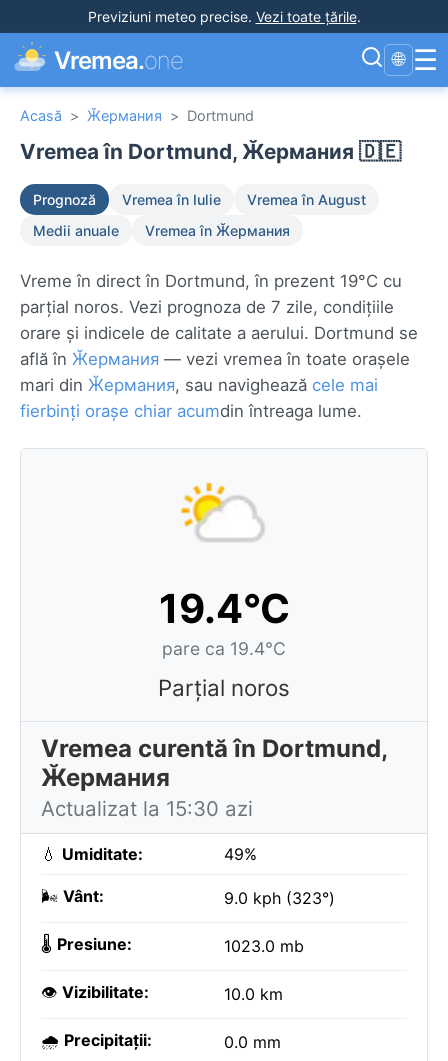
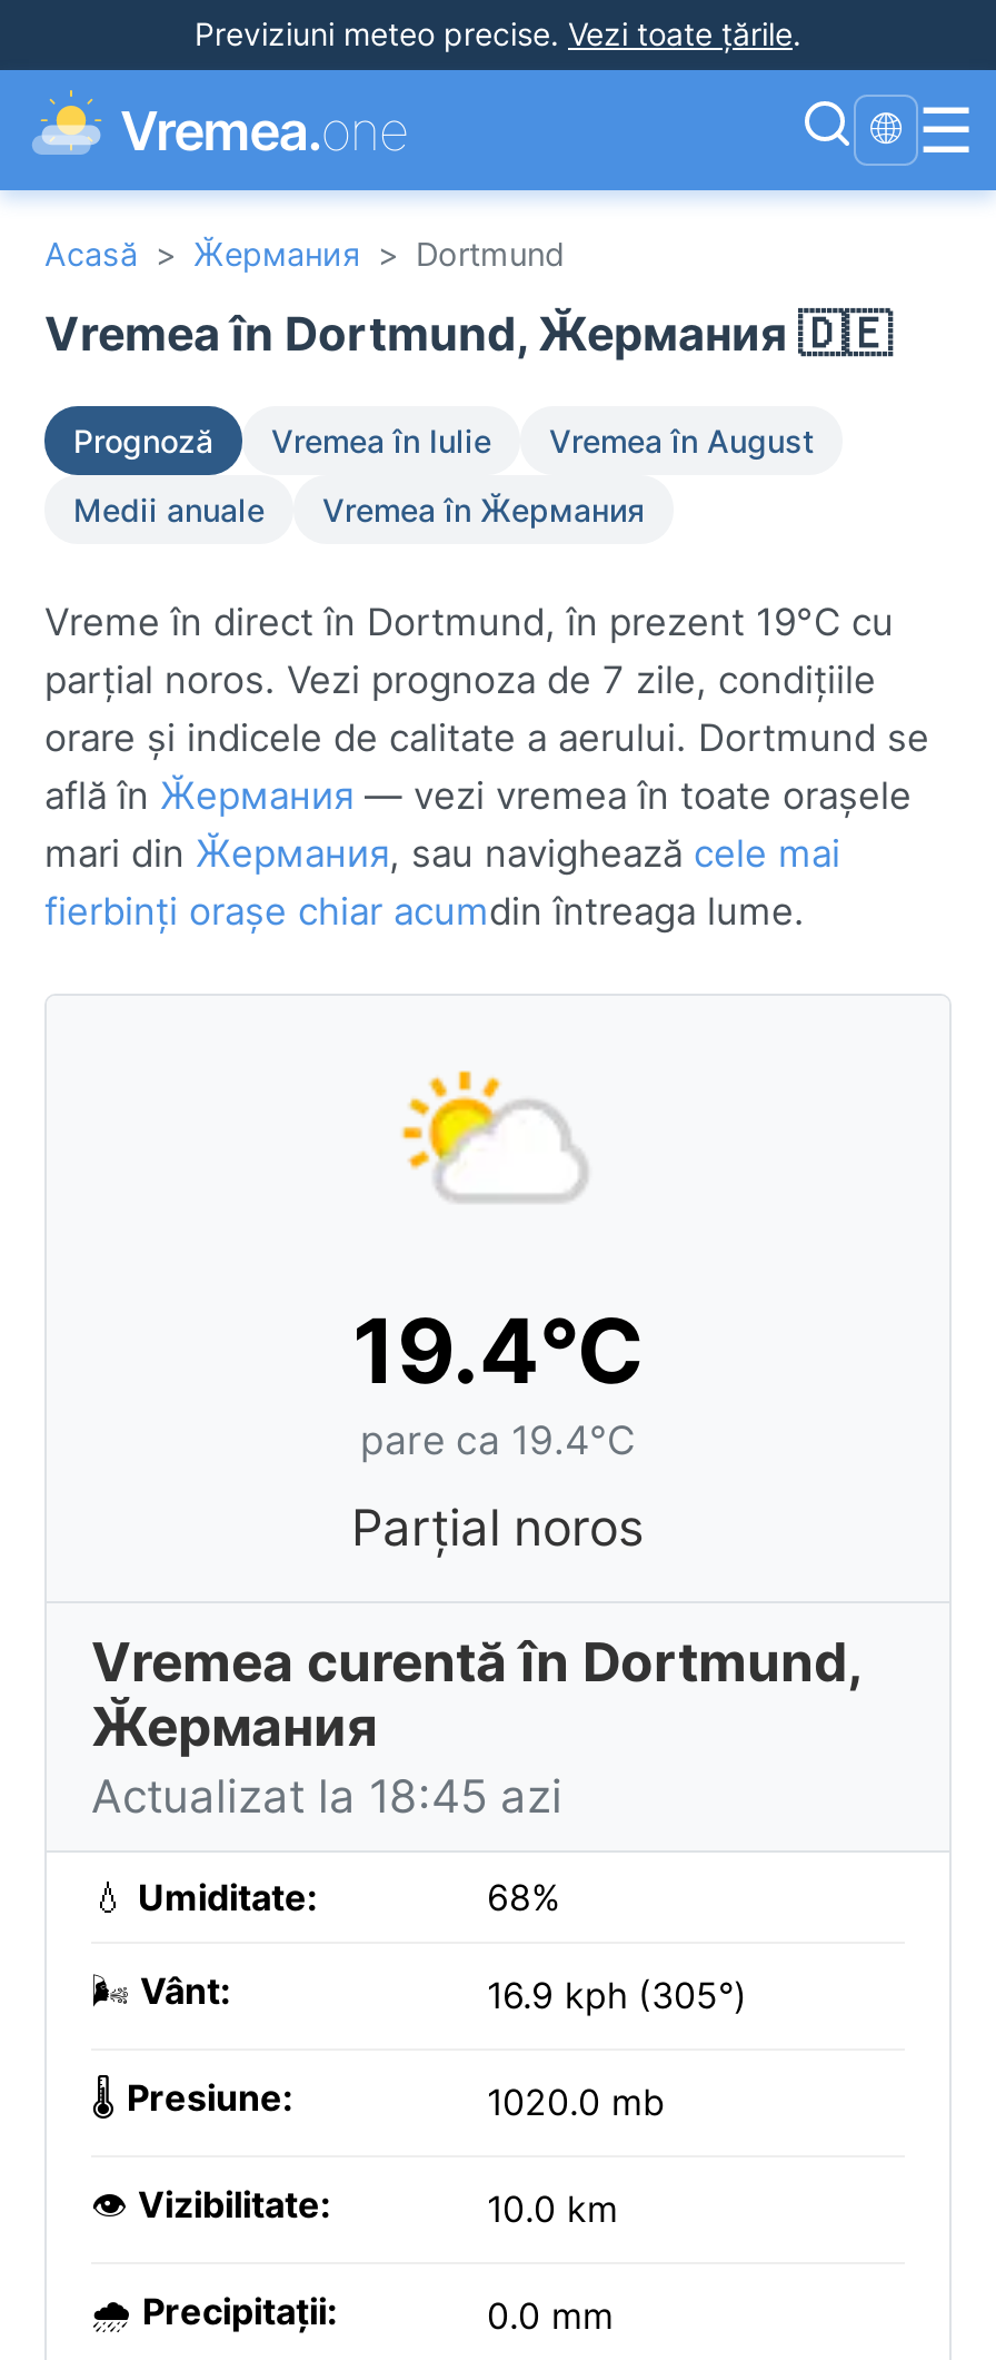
[41,796,253,821] Actualizat la 15:30 azi -> [91,1768,562,1824] Actualizat la 18:45 azi
[224,844,257,864] 49% -> [487,1875,560,1919] 68%
[224,888,335,908] 9.0 kph (323°) -> [487,1973,747,2017] 16.9 kph (305°)
[224,936,304,956] 1023.0 mb -> [487,2080,665,2124] 1020.0 mb

